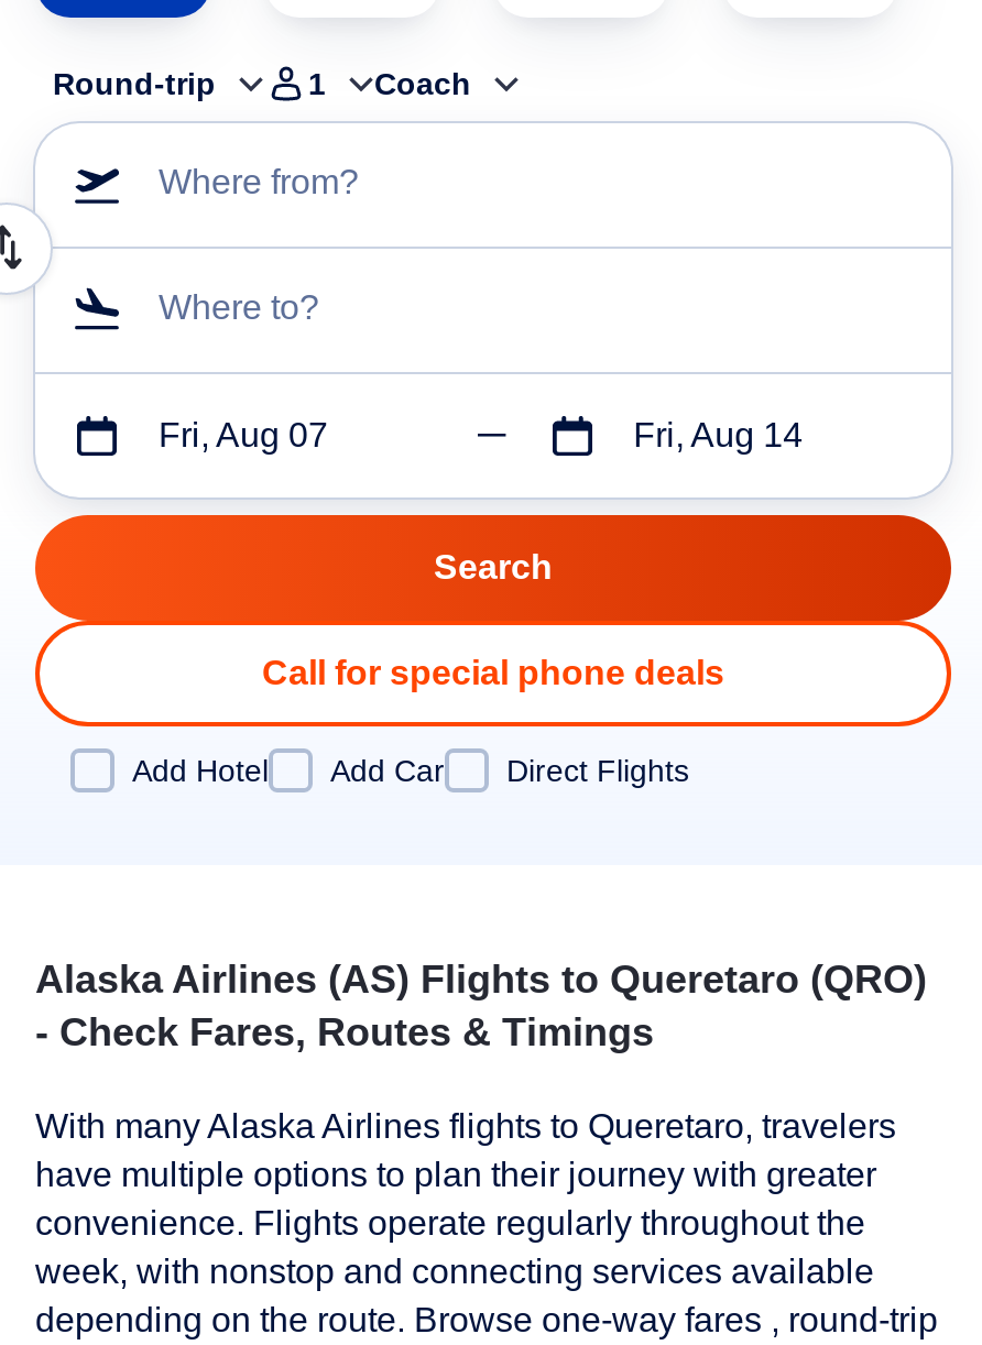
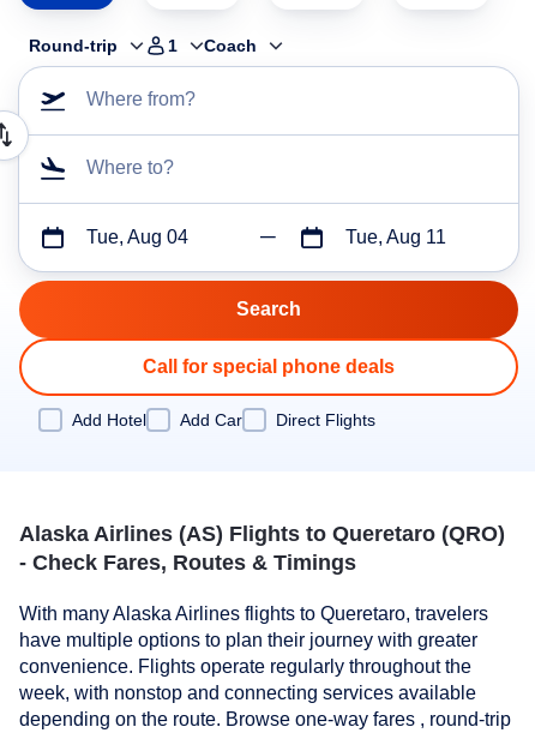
[159,416,328,453] Fri, Aug 07 -> [86,227,188,247] Tue, Aug 04
[633,416,803,453] Fri, Aug 14 -> [345,227,446,247] Tue, Aug 11

